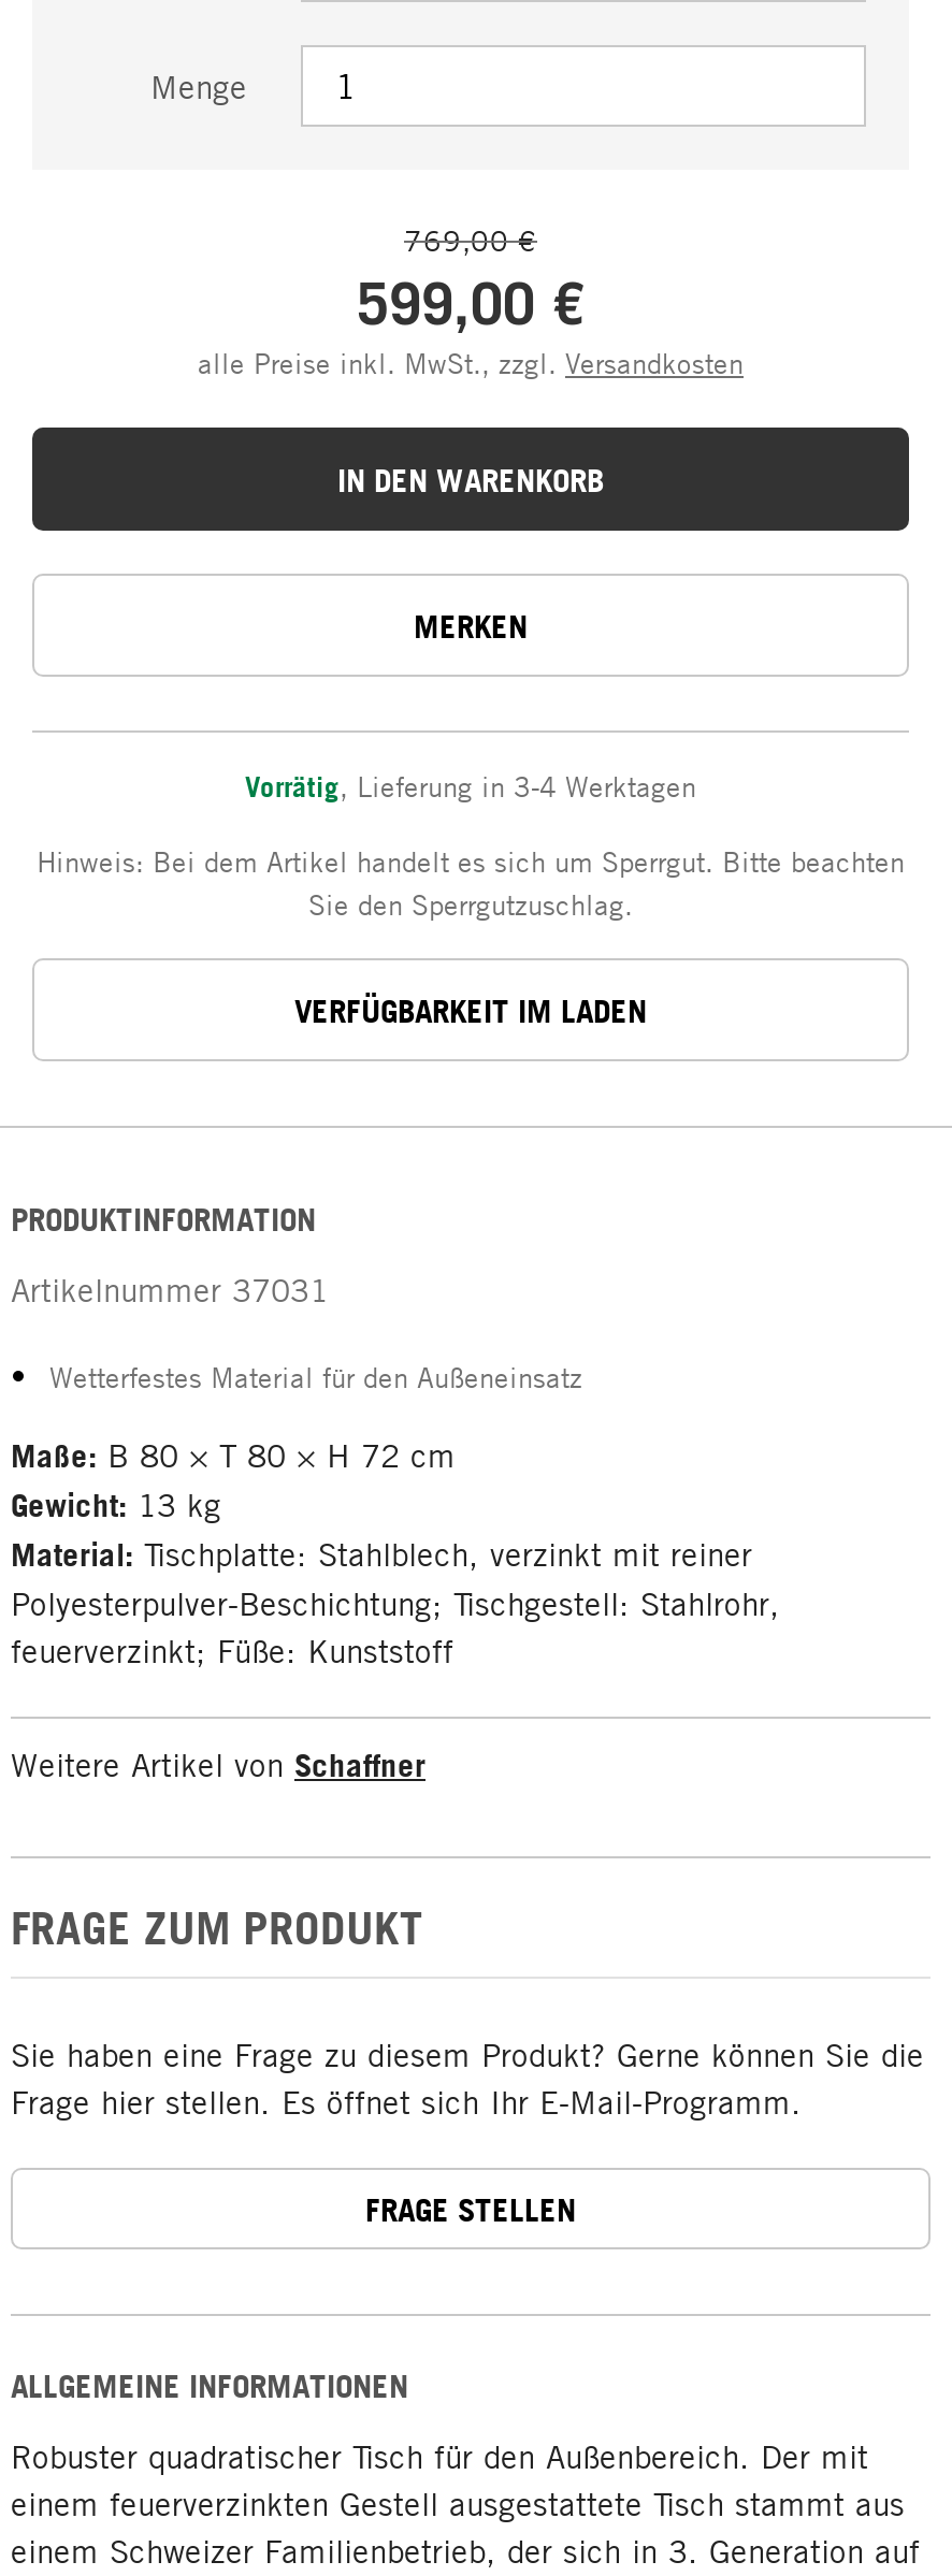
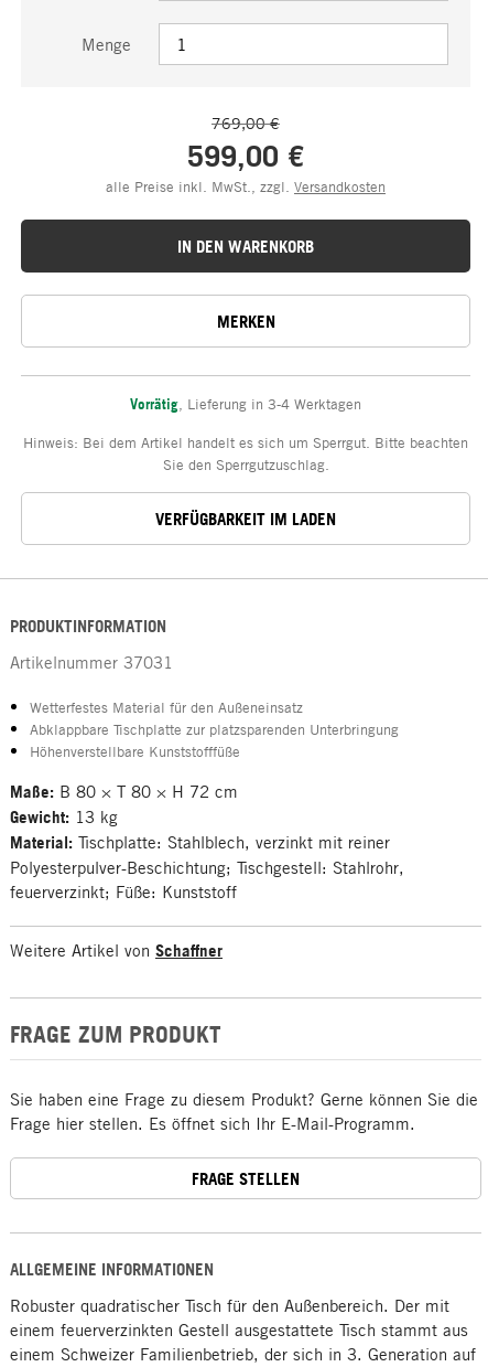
none -> [30,720,399,760] Abklappbare Tischplatte zur platzsparenden Unterbringung | Höhenverstellbare Kunststofffüße

